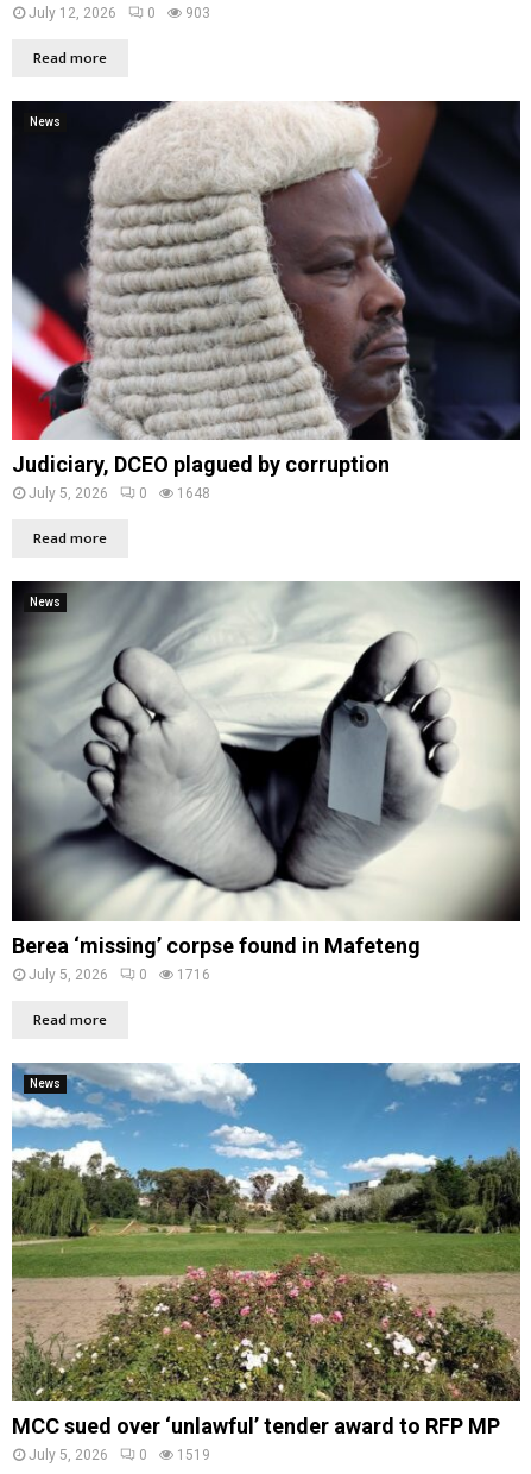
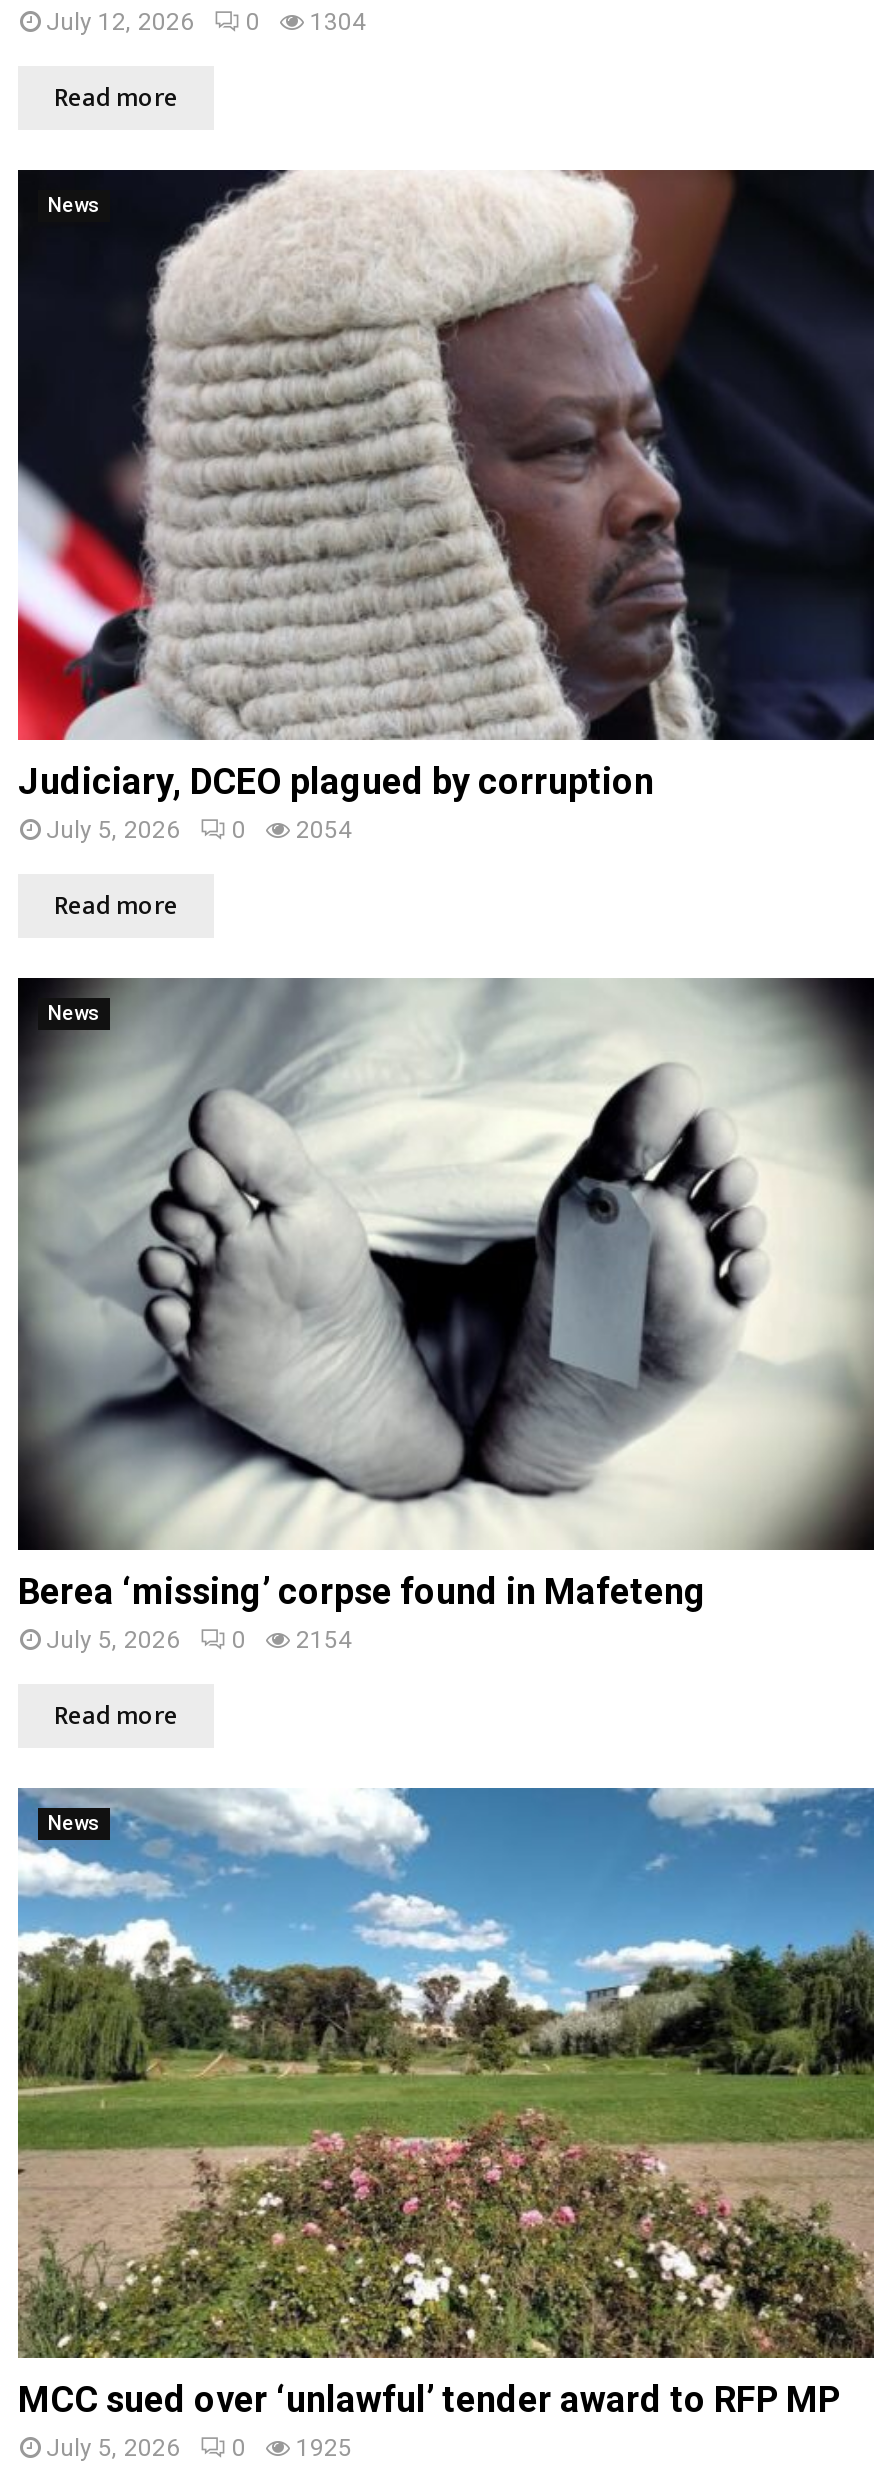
[29,5,210,21] July 12, 2026 0 903 -> [46,8,366,36] July 12, 2026 0 1304
[29,485,210,502] July 5, 2026 0 1648 -> [46,816,352,844] July 5, 2026 0 2054
[29,966,210,983] July 5, 2026 0 1716 -> [46,1625,352,1653] July 5, 2026 0 2154
[29,1447,210,1463] July 5, 2026 0 1519 -> [46,2434,352,2462] July 5, 2026 0 1925

